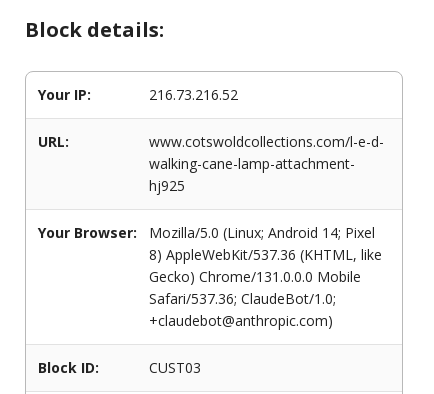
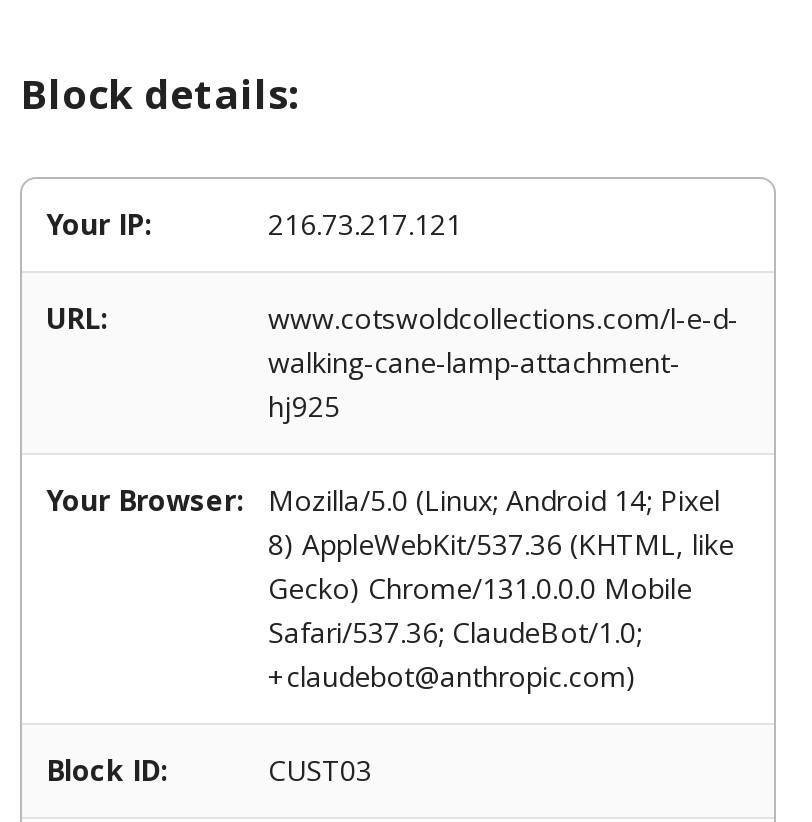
[149,85,238,104] 216.73.216.52 -> [268,205,462,243] 216.73.217.121

